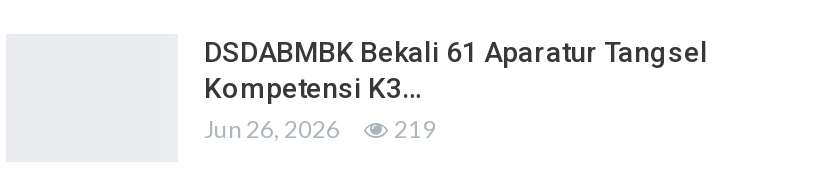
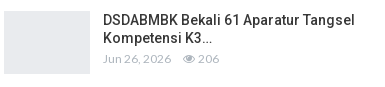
[204,115,436,145] Jun 26, 2026 219 -> [103,51,219,66] Jun 26, 2026 206

